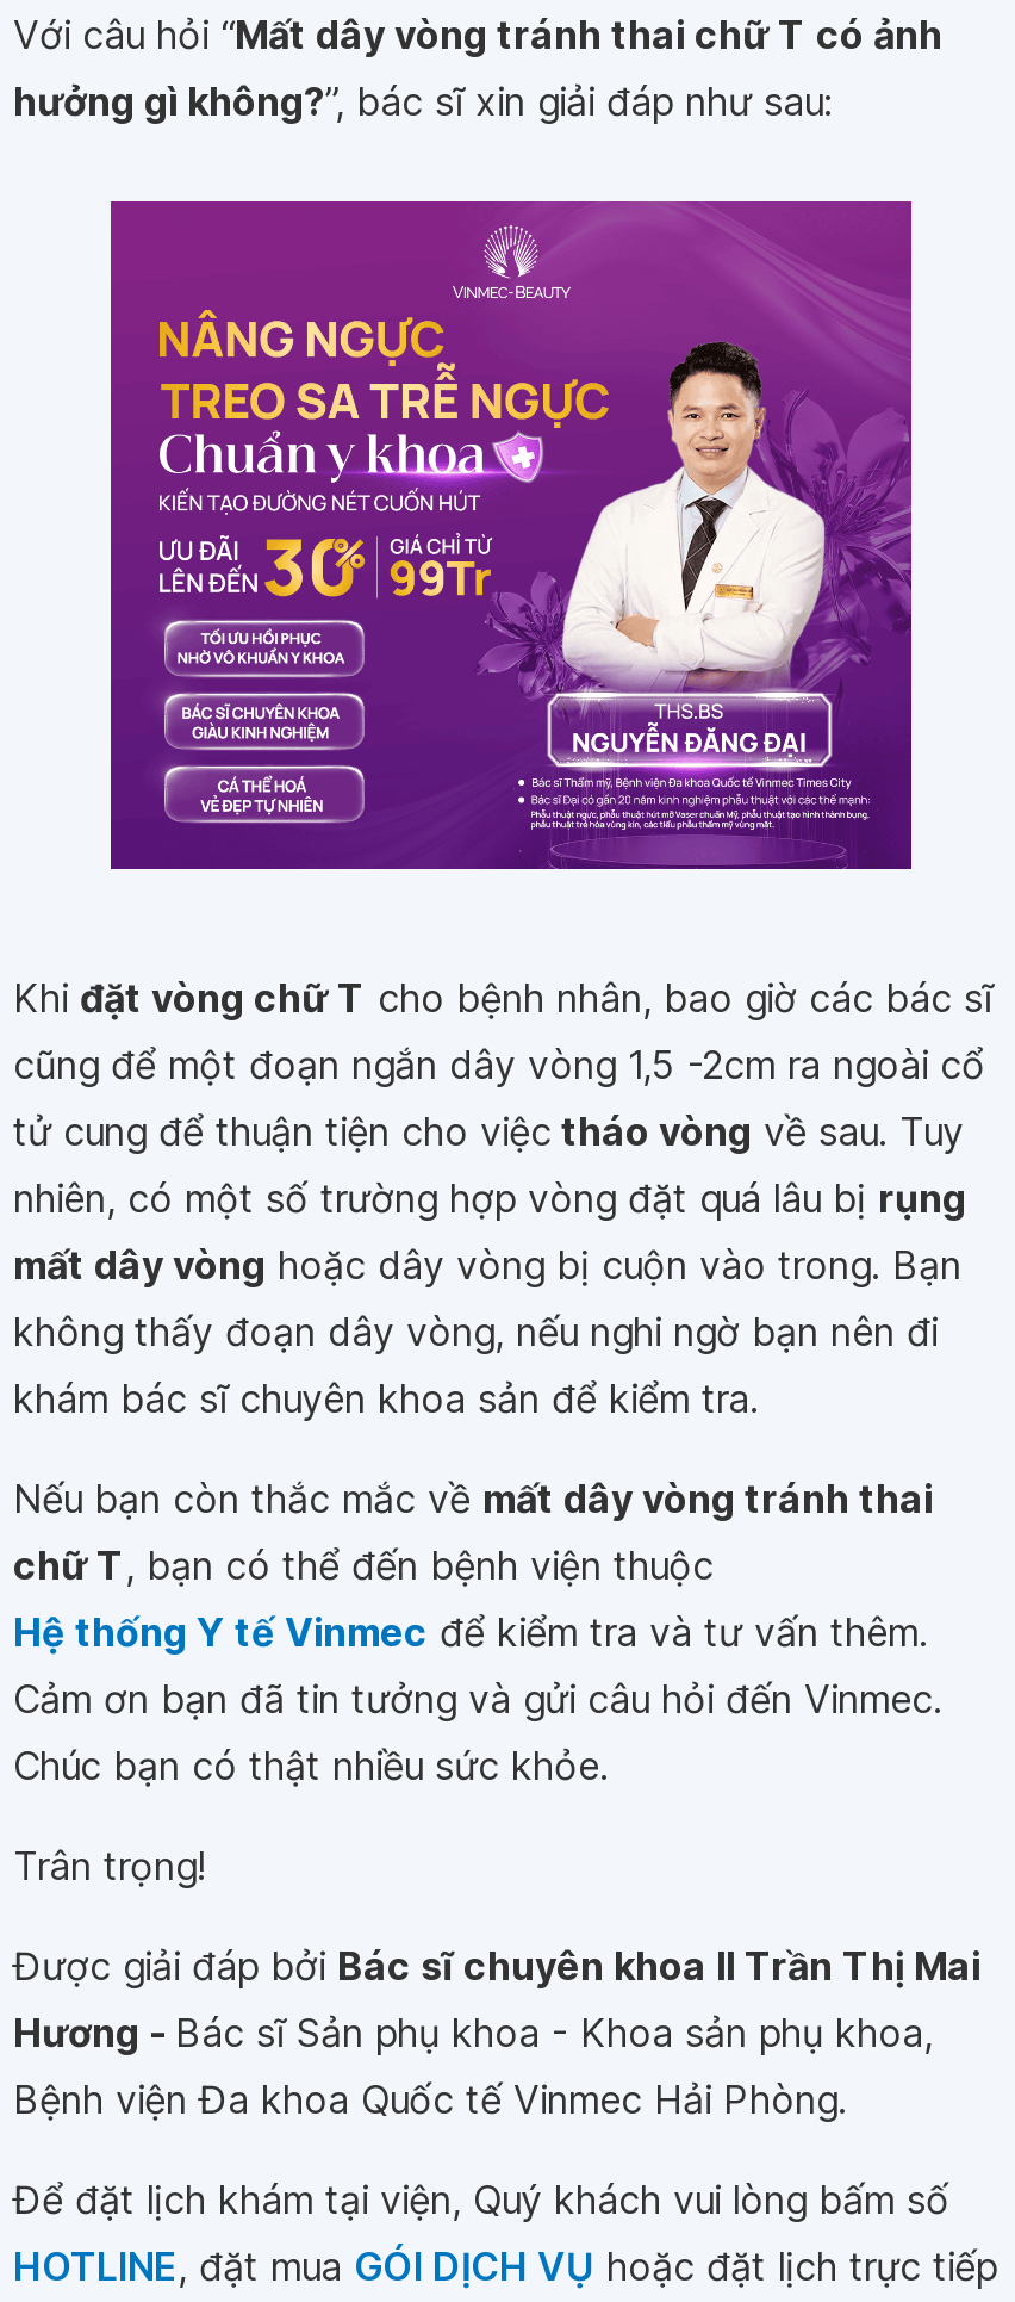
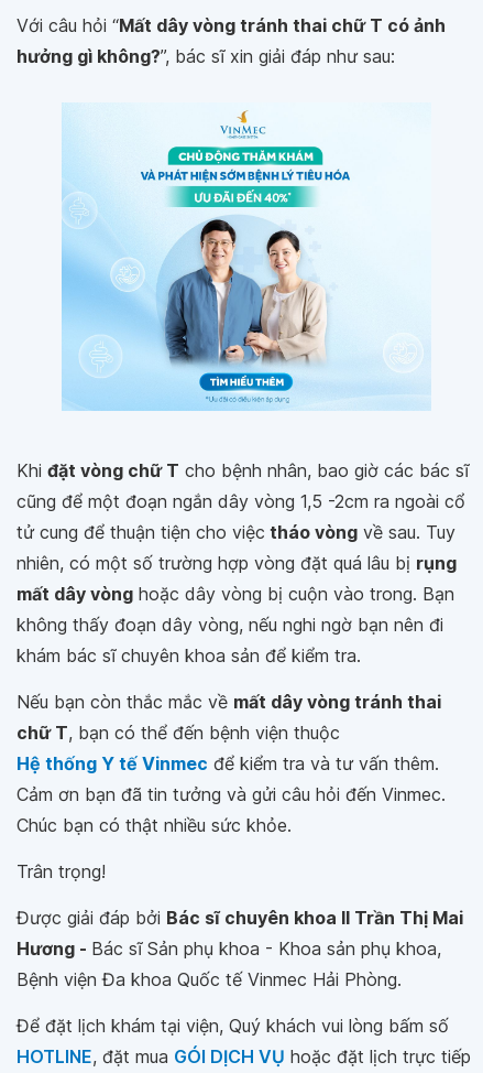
[108,199,914,871] [image] -> [61,102,431,411] [image]

